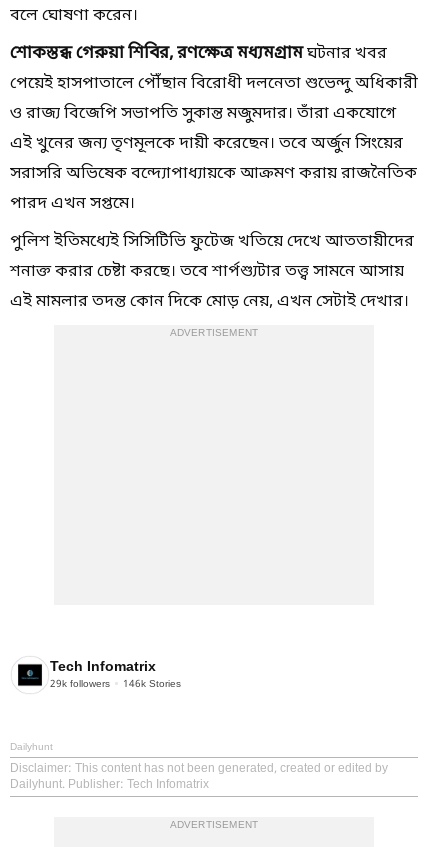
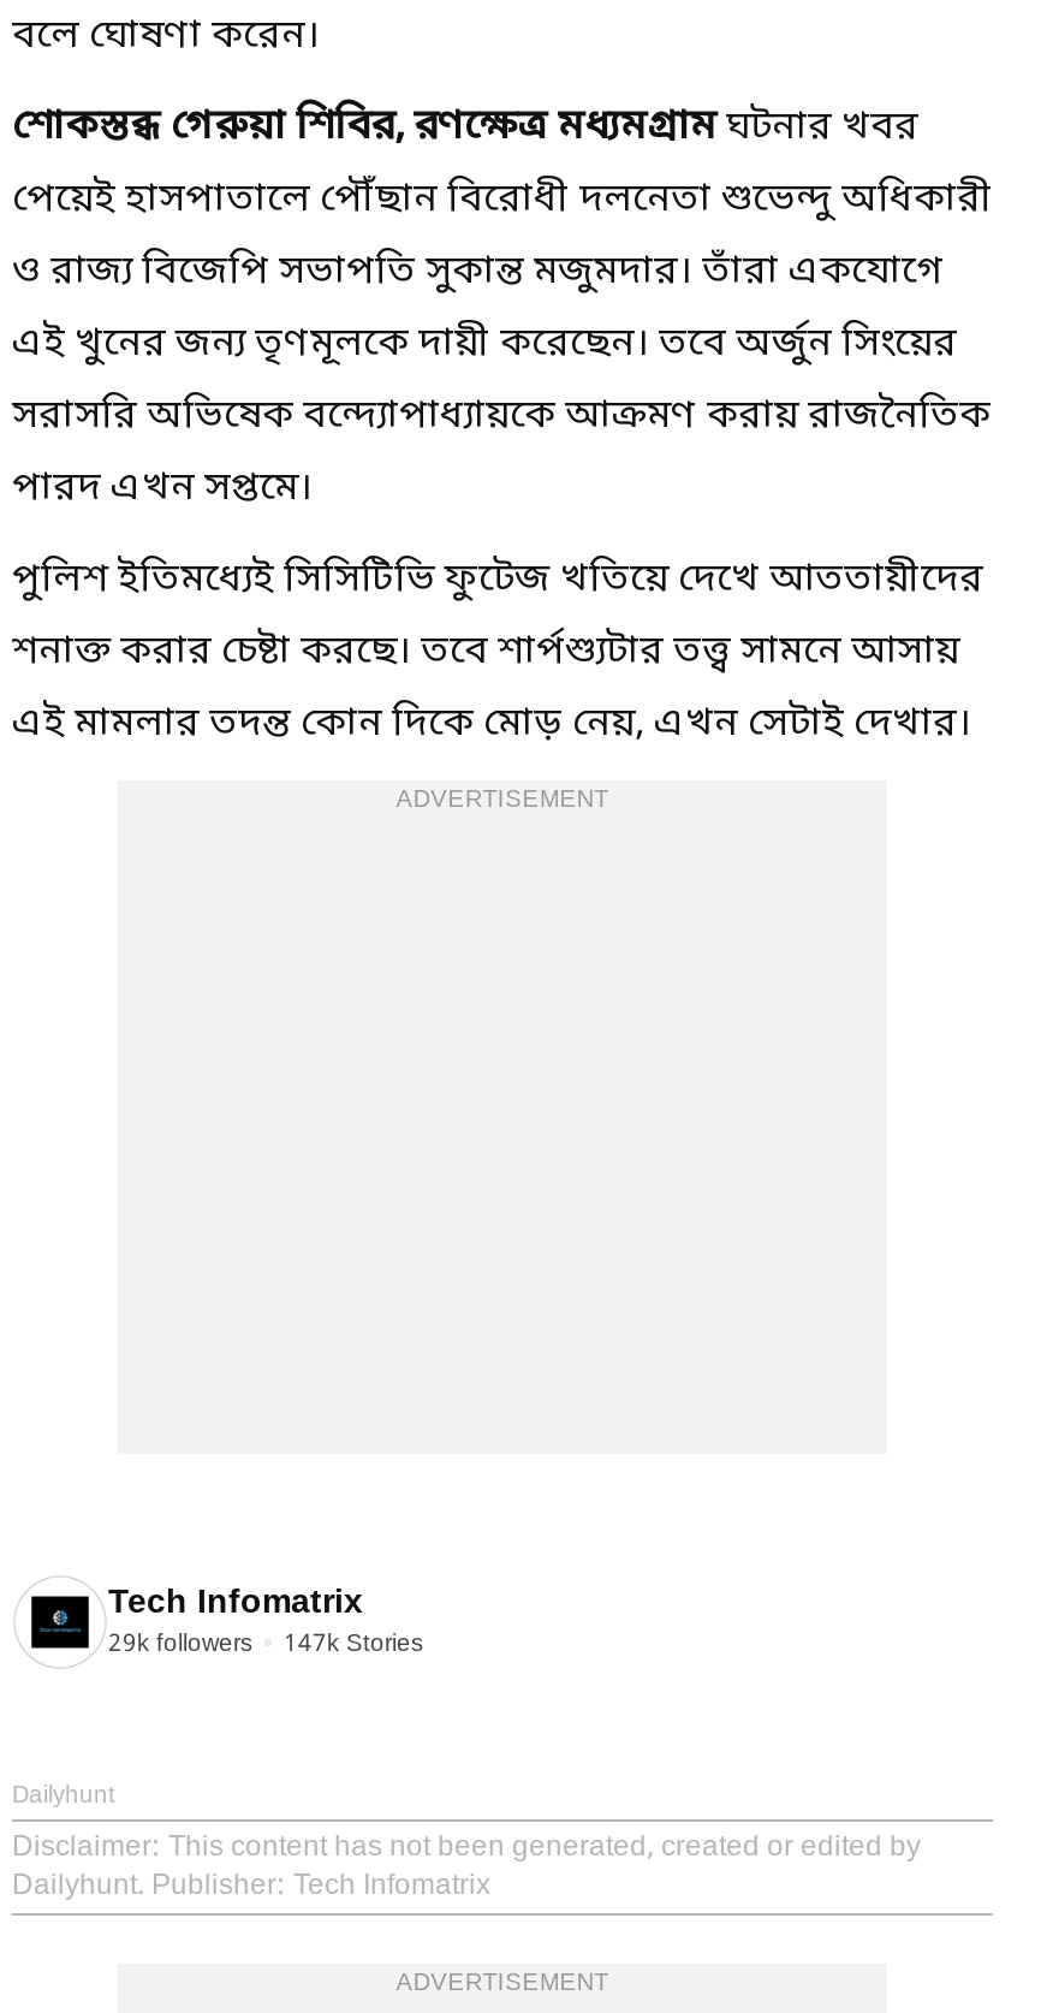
[50,677,181,690] 29k followers 146k Stories -> [108,1628,423,1659] 29k followers 147k Stories

